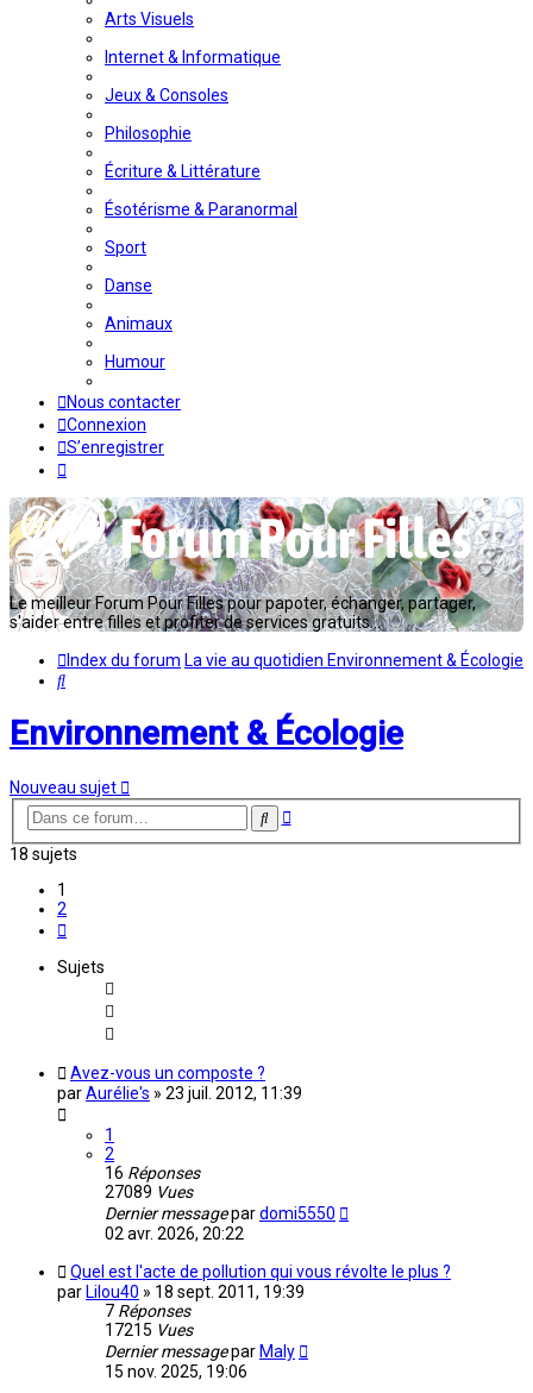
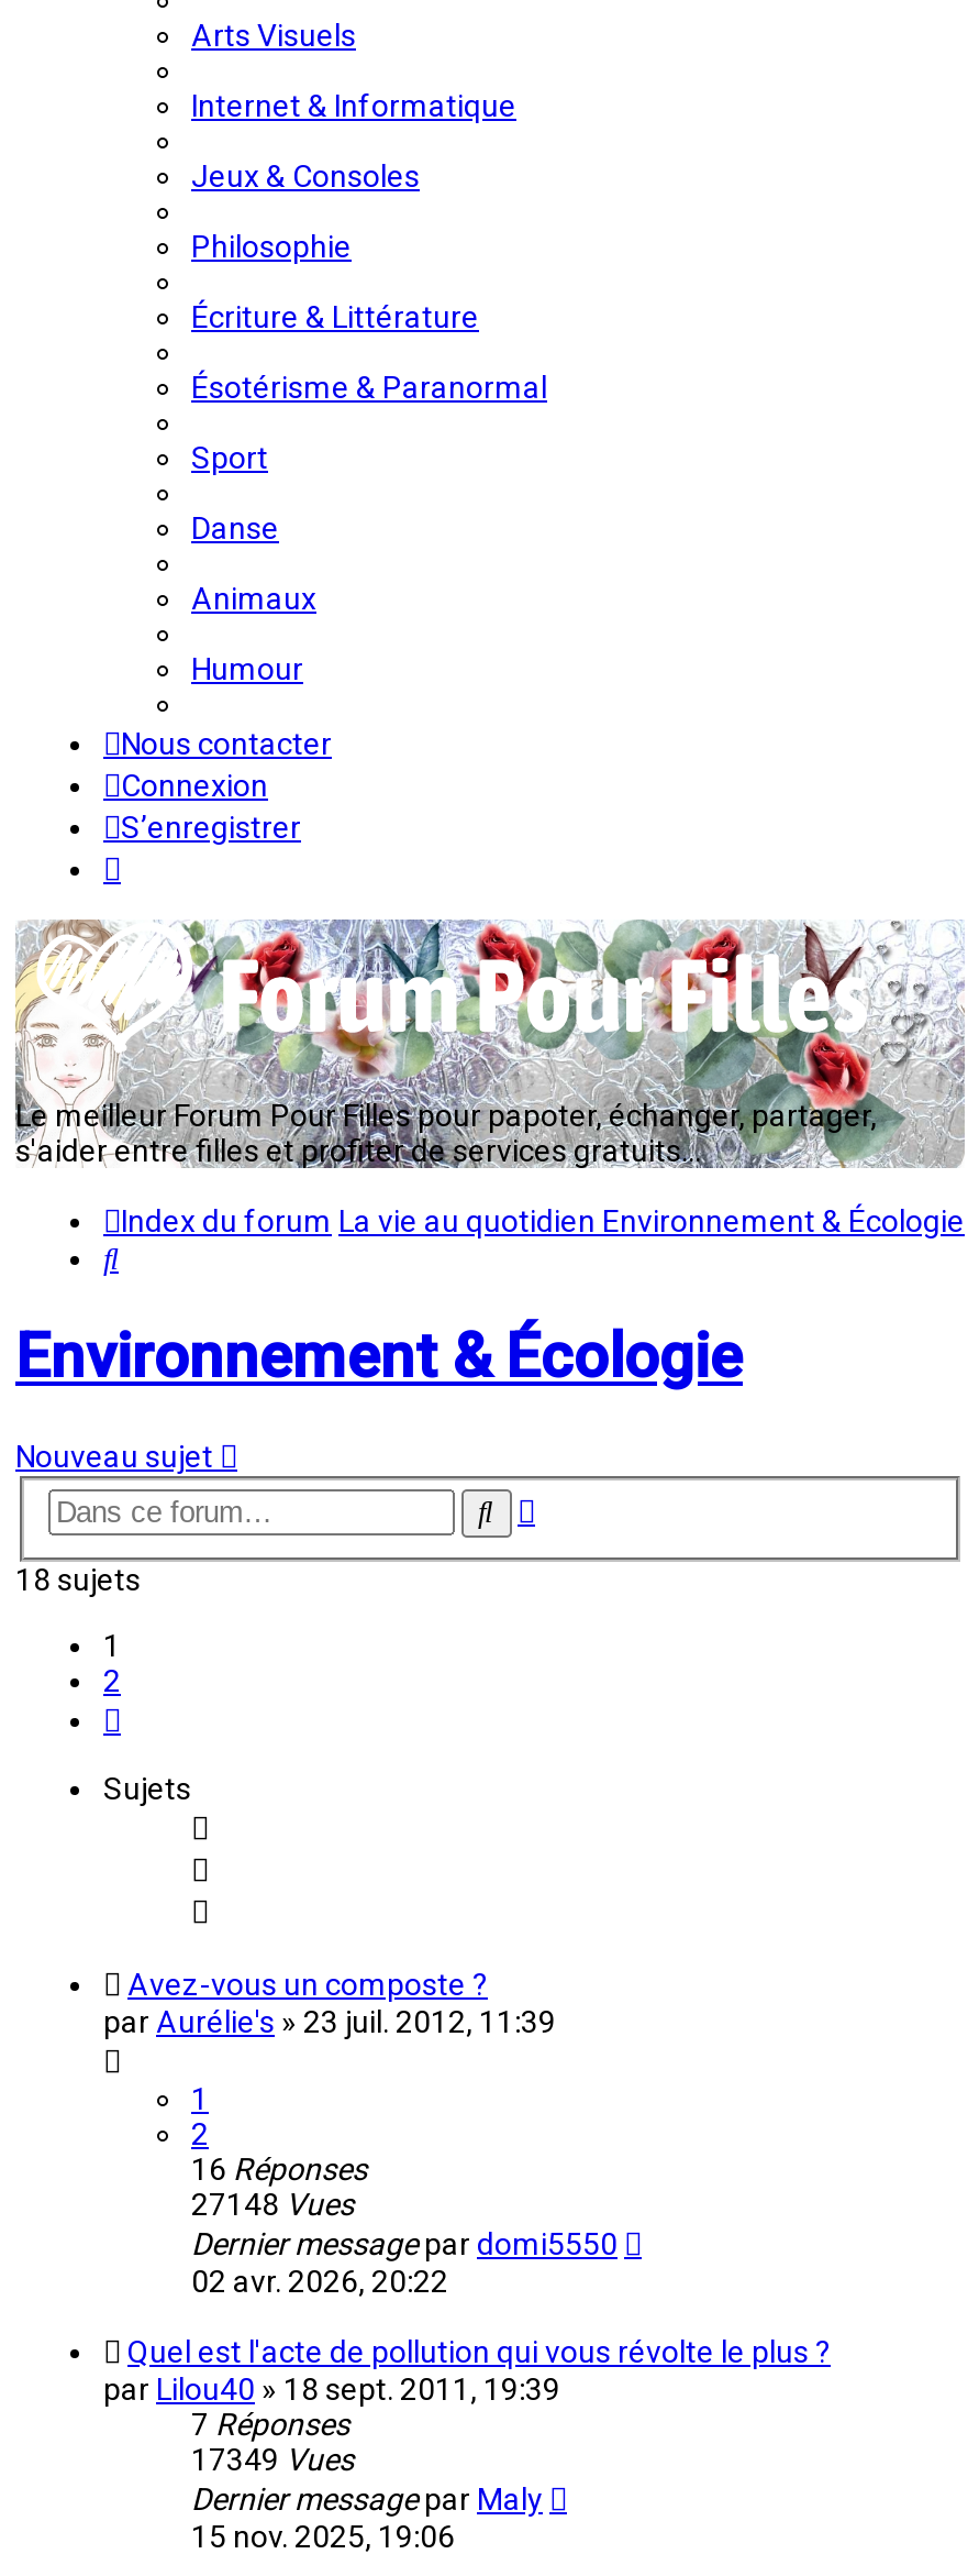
[105,1183,193,1202] 27089 Vues -> [191,2187,354,2222] 27148 Vues
[105,1321,193,1340] 17215 Vues -> [191,2442,354,2477] 17349 Vues

